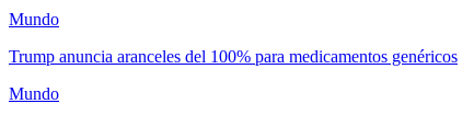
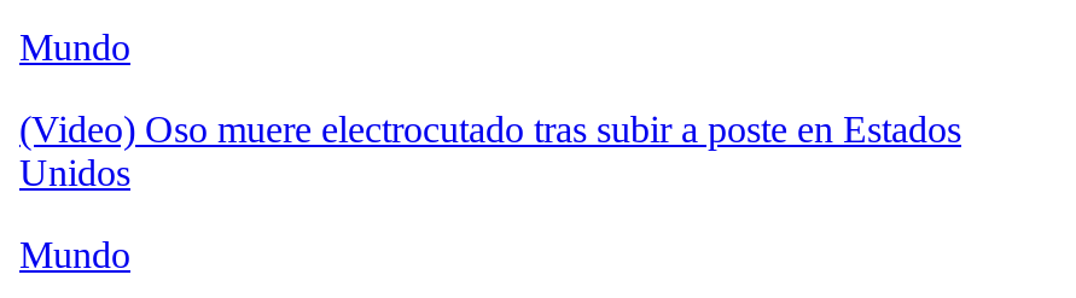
[9,47,458,66] Trump anuncia aranceles del 100% para medicamentos genéricos -> [19,109,961,194] (Video) Oso muere electrocutado tras subir a poste en Estados | Unidos

